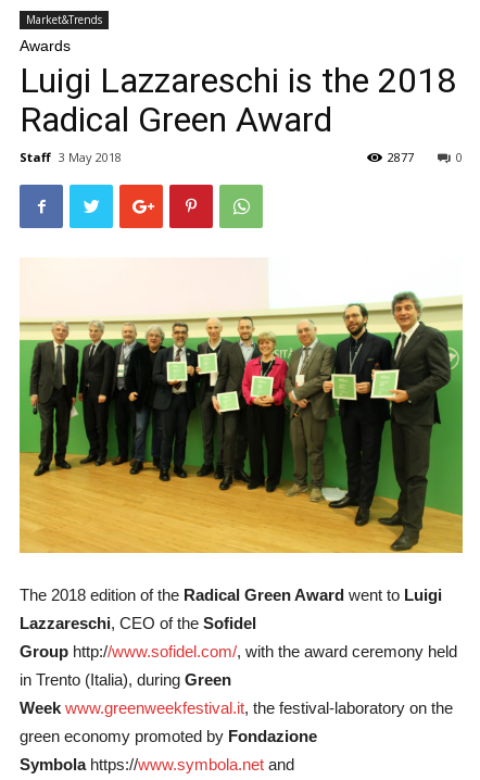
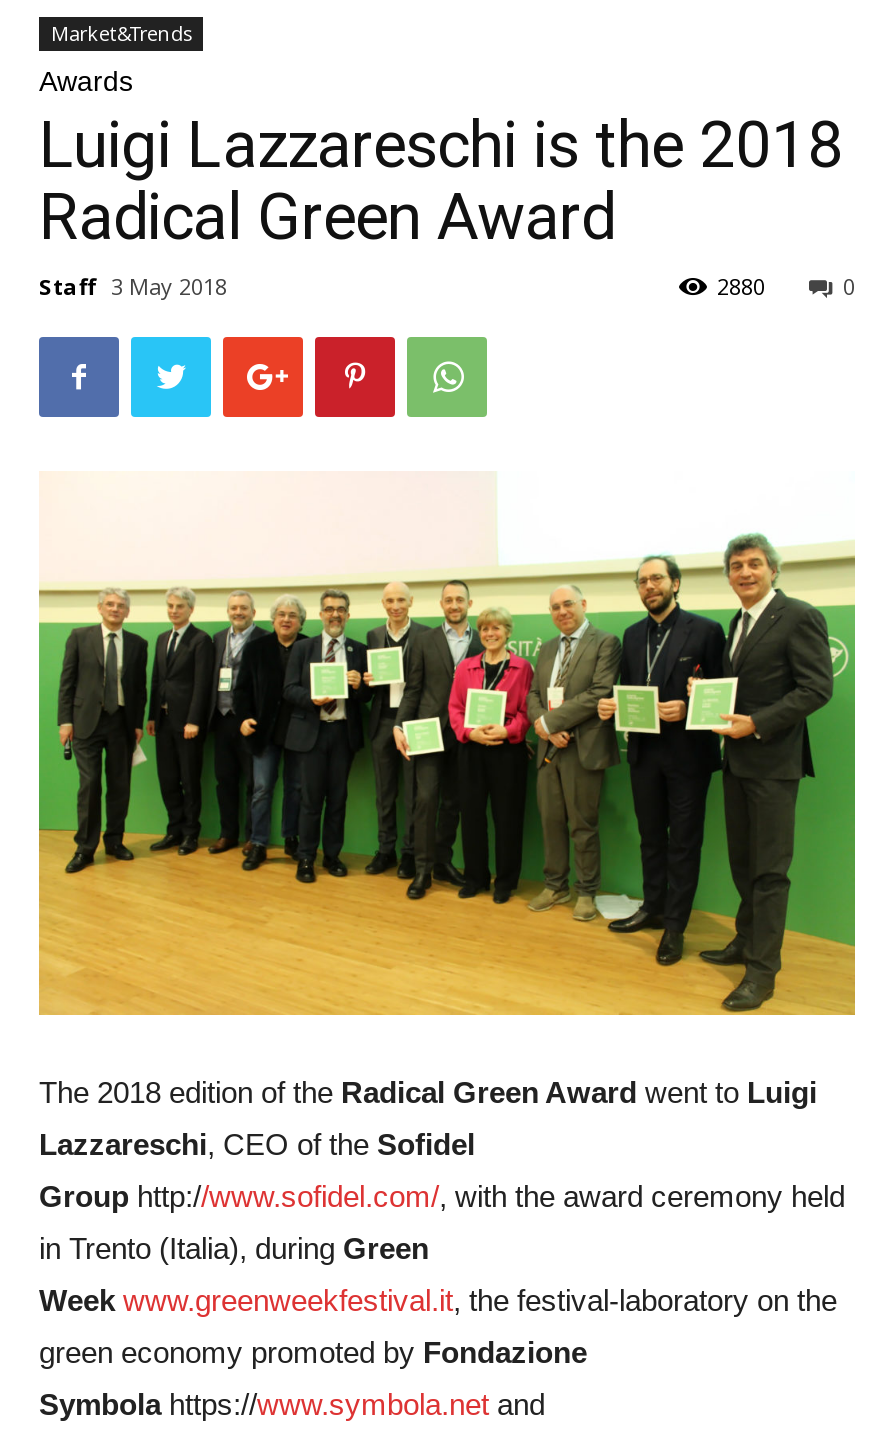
[388,149,414,165] 2877 -> [717,271,765,301] 2880

